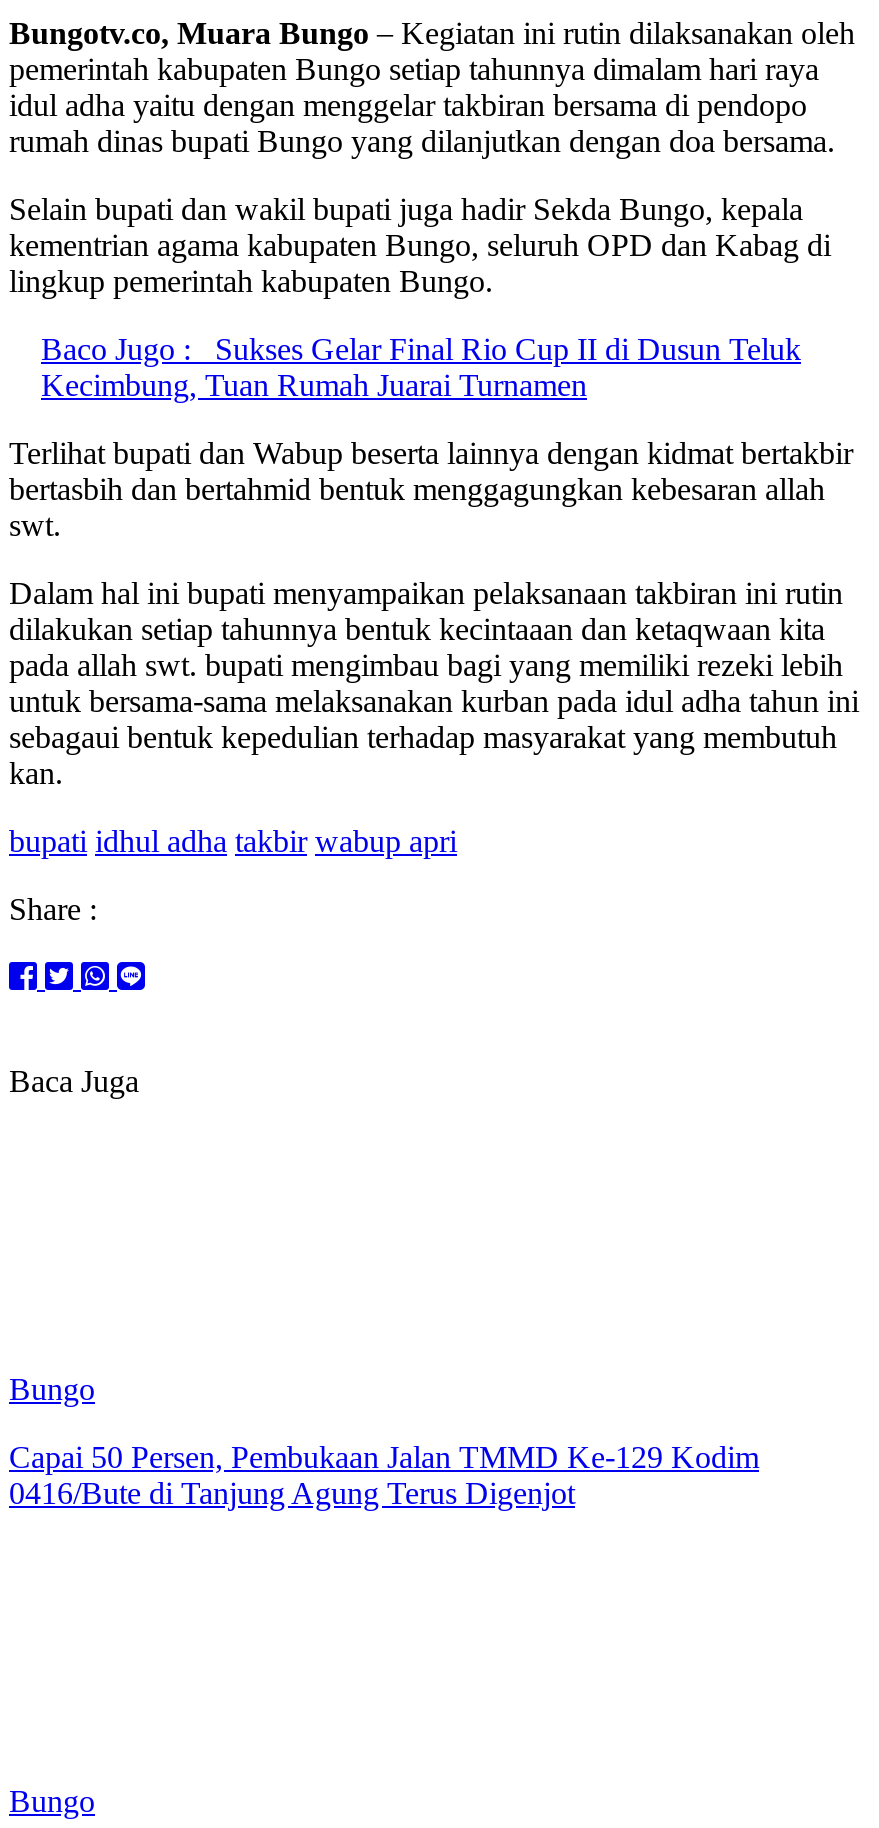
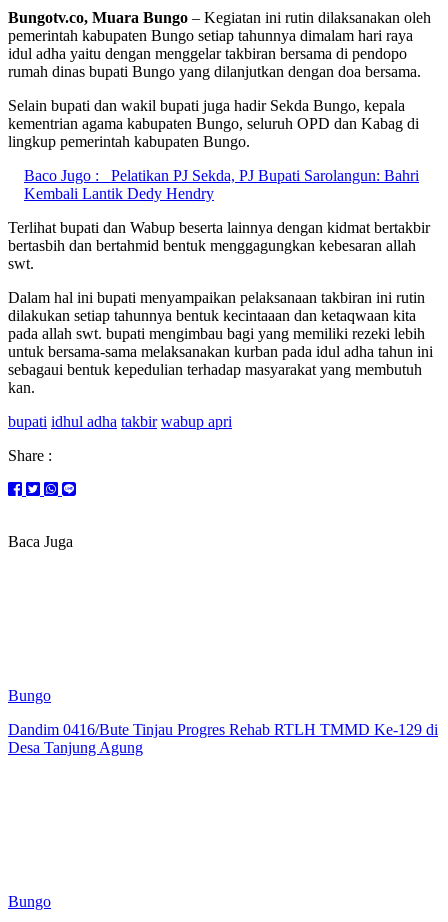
[41,332,801,402] Baco Jugo : Sukses Gelar Final Rio Cup II di Dusun Teluk | Kecimbung, Tuan Rumah Juarai Turnamen -> [24,167,419,202] Baco Jugo : Pelatikan PJ Sekda, PJ Bupati Sarolangun: Bahri | Kembali Lantik Dedy Hendry
[9,1440,759,1510] Capai 50 Persen, Pembukaan Jalan TMMD Ke-129 Kodim | 0416/Bute di Tanjung Agung Terus Digenjot -> [8,721,438,756] Dandim 0416/Bute Tinjau Progres Rehab RTLH TMMD Ke-129 di | Desa Tanjung Agung

